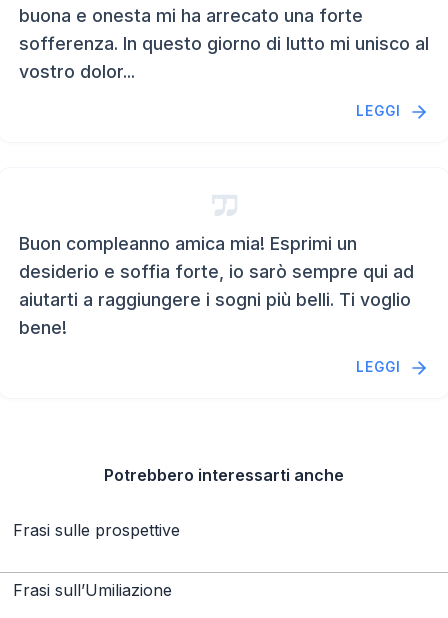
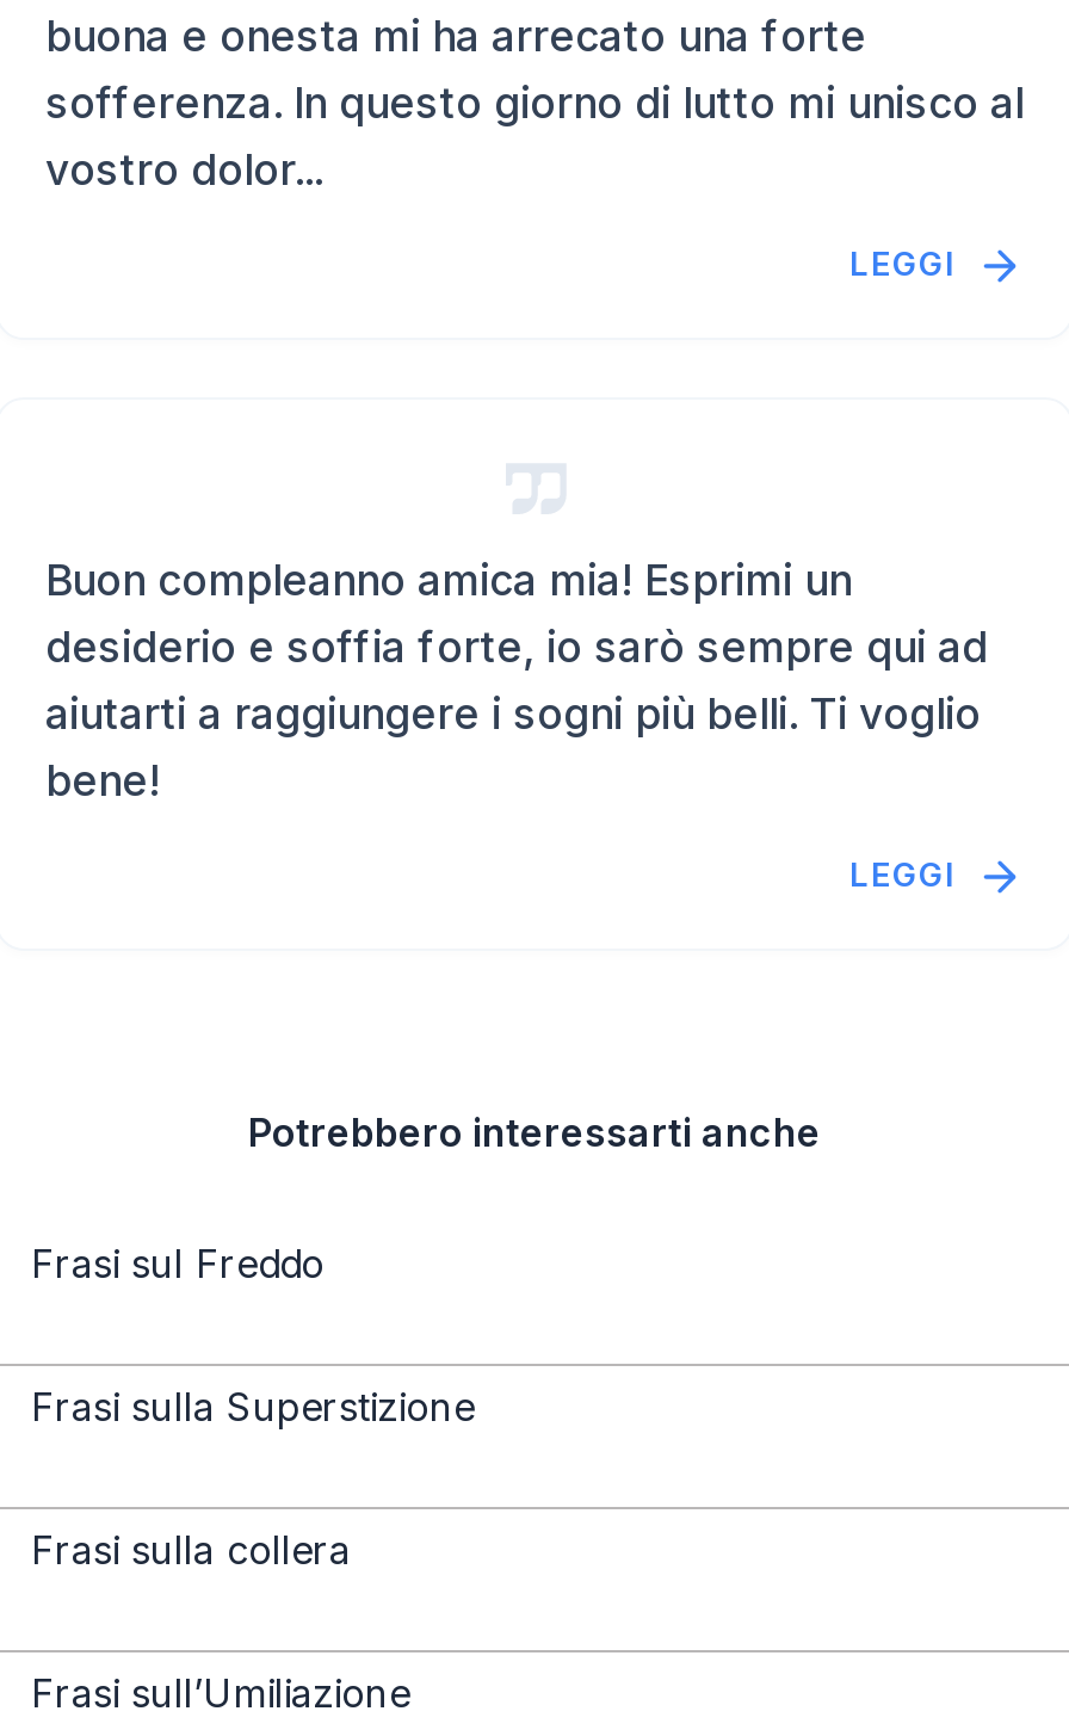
[13,520,180,540] Frasi sulle prospettive -> [31,1240,475,1574] Frasi sul Freddo | Frasi sulla Superstizione | Frasi sulla collera

